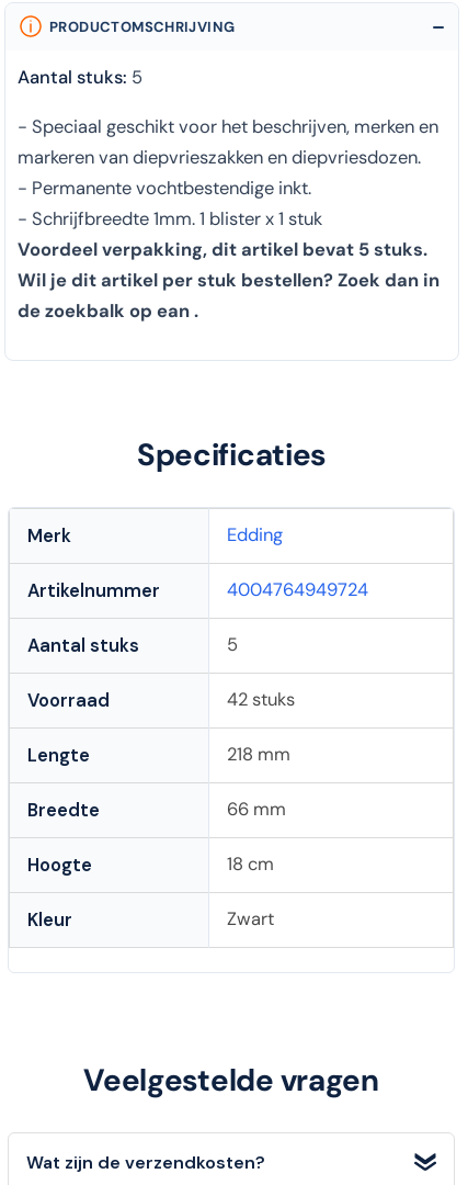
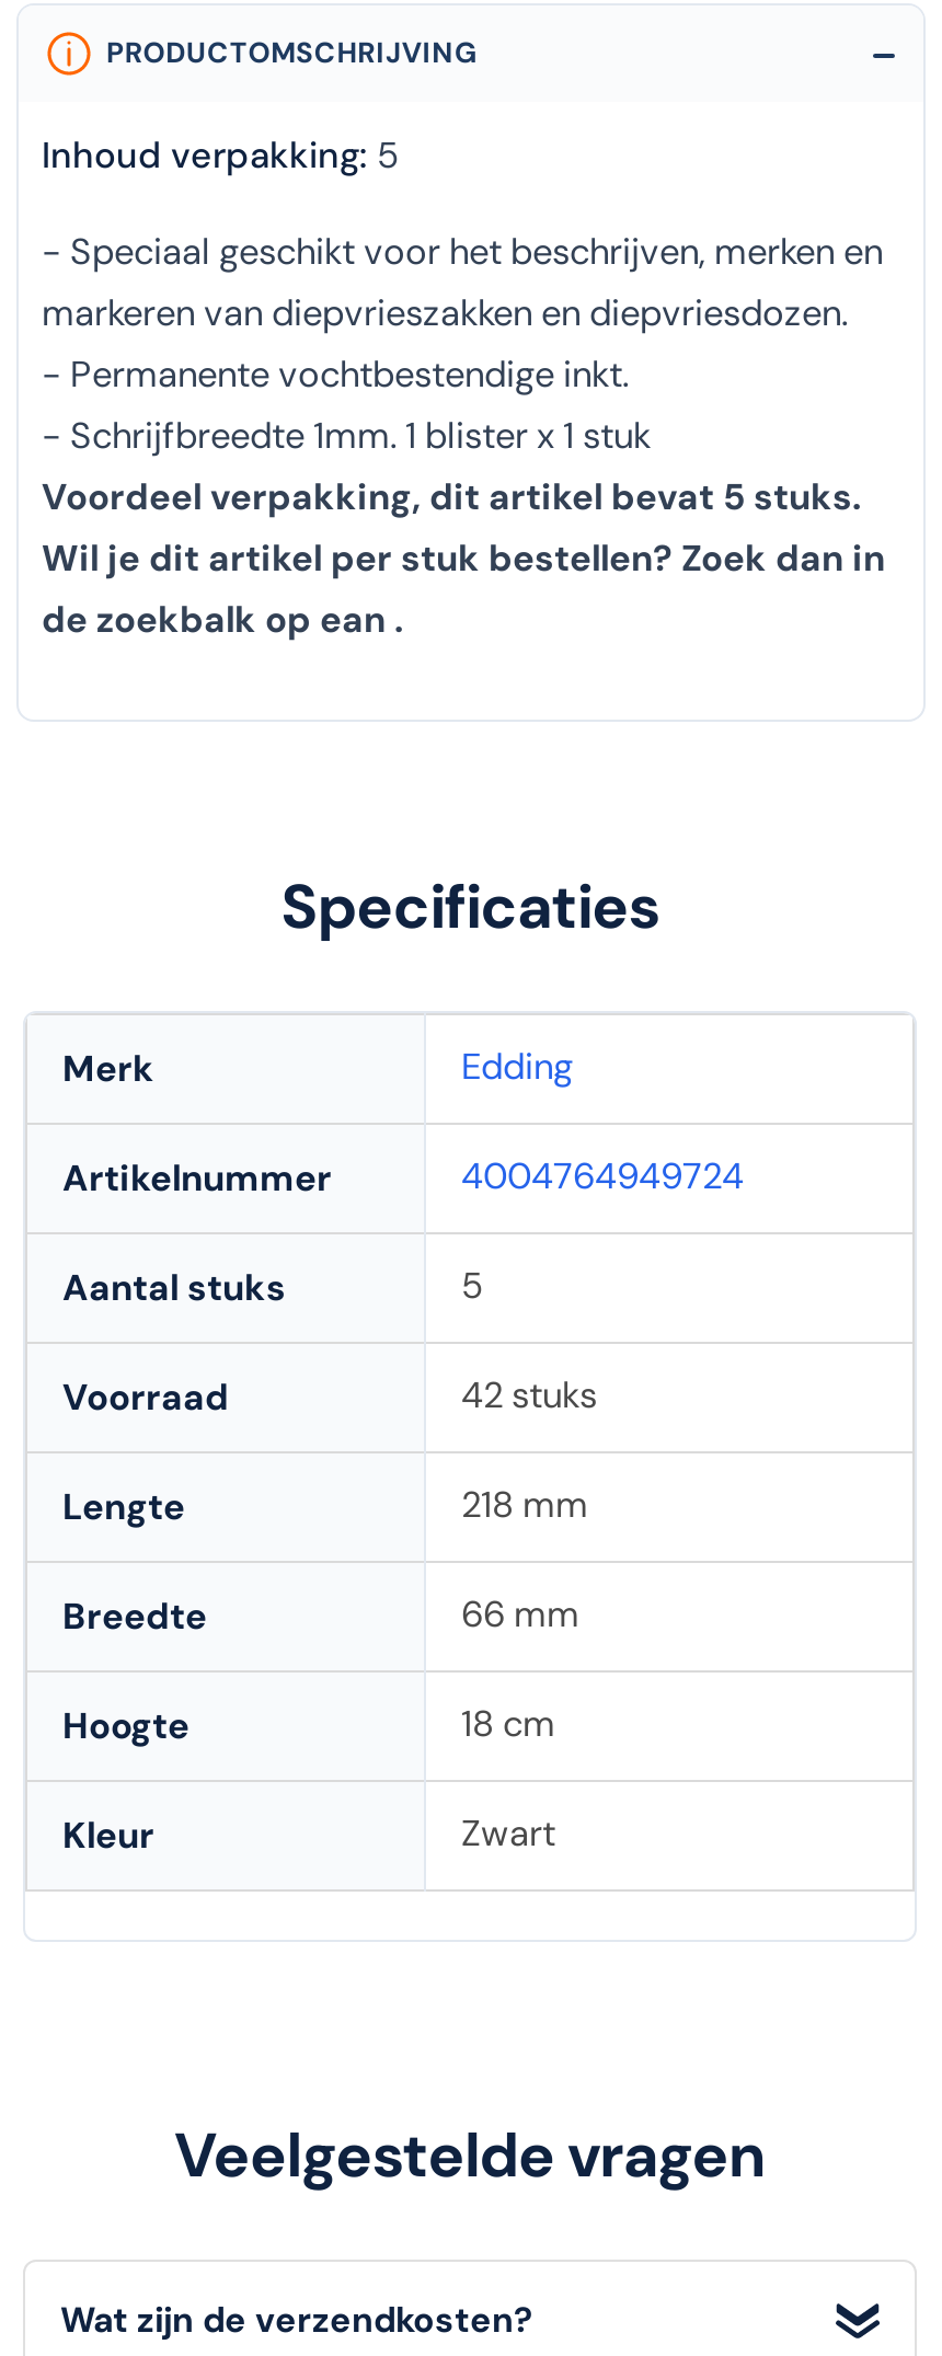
[17,66,142,89] Aantal stuks: 5 -> [42,132,399,178] Inhoud verpakking: 5

